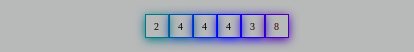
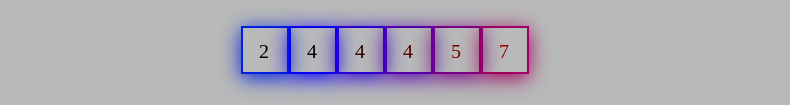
[250,20,255,31] 3 -> [451,40,461,62] 5
[274,20,279,31] 8 -> [499,40,509,62] 7

